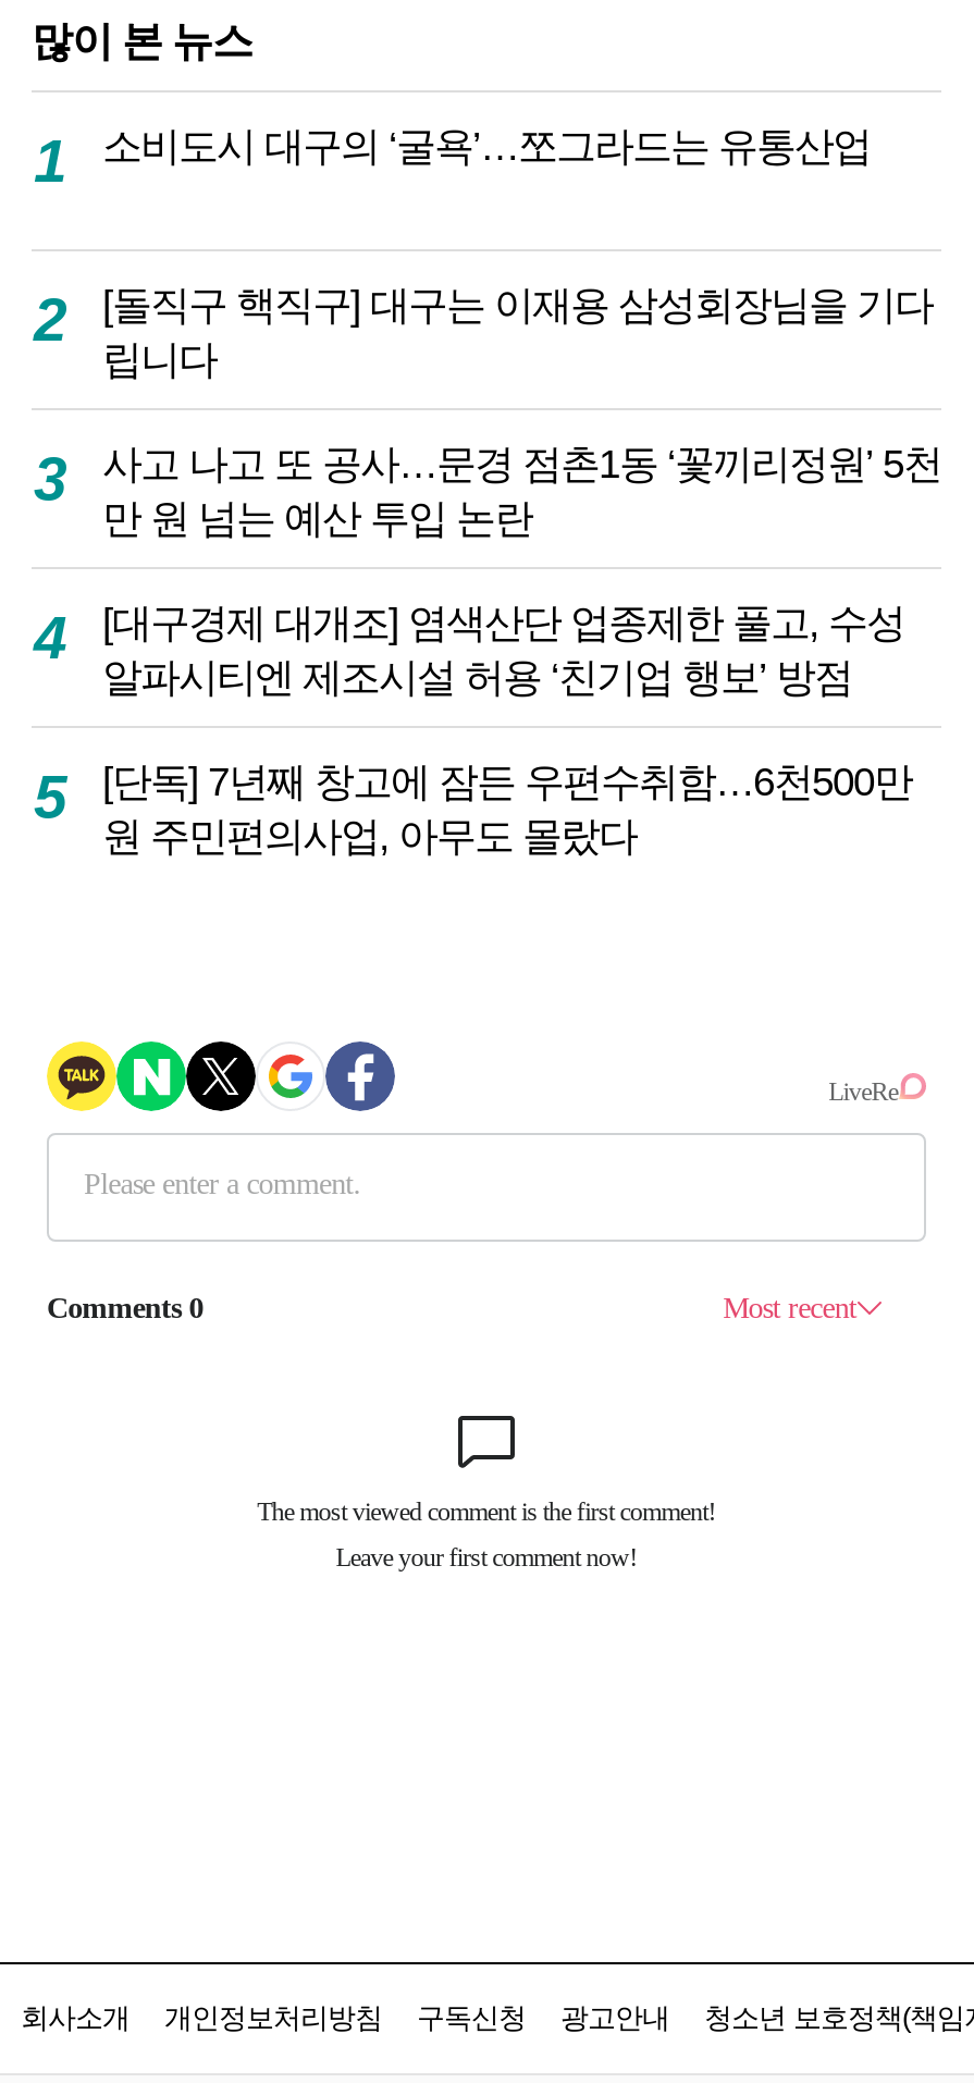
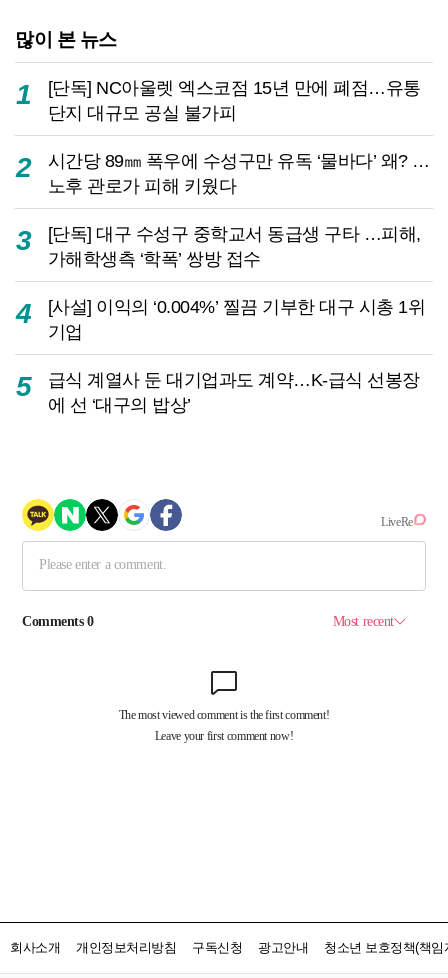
[102,123,871,169] 소비도시 대구의 ‘굴욕’…쪼그라드는 유통산업 -> [47,77,420,123] [단독] NC아울렛 엑스코점 15년 만에 폐점…유통 | 단지 대규모 공실 불가피
[102,282,933,382] [돌직구 핵직구] 대구는 이재용 삼성회장님을 기다 | 립니다 -> [47,150,429,196] 시간당 89㎜ 폭우에 수성구만 유독 ‘물바다’ 왜? … | 노후 관로가 피해 키웠다
[102,441,941,541] 사고 나고 또 공사…문경 점촌1동 ‘꽃끼리정원’ 5천 | 만 원 넘는 예산 투입 논란 -> [47,223,420,269] [단독] 대구 수성구 중학교서 동급생 구타 …피해, | 가해학생측 ‘학폭’ 쌍방 접수
[102,600,904,700] [대구경제 대개조] 염색산단 업종제한 풀고, 수성 | 알파시티엔 제조시설 허용 ‘친기업 행보’ 방점 -> [47,296,425,342] [사설] 이익의 ‘0.004%’ 찔끔 기부한 대구 시총 1위 | 기업
[102,759,912,859] [단독] 7년째 창고에 잠든 우편수취함…6천500만 | 원 주민편의사업, 아무도 몰랐다 -> [47,369,419,415] 급식 계열사 둔 대기업과도 계약…K-급식 선봉장 | 에 선 ‘대구의 밥상’

